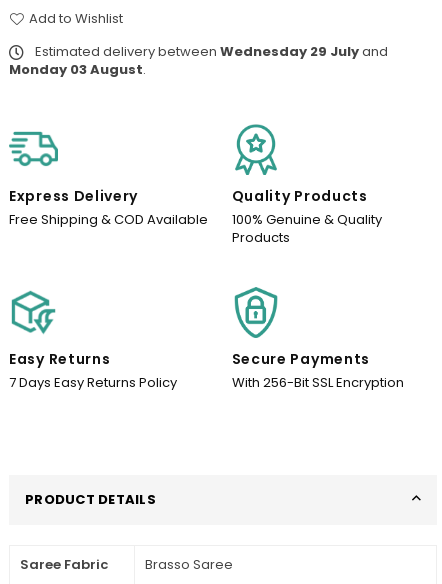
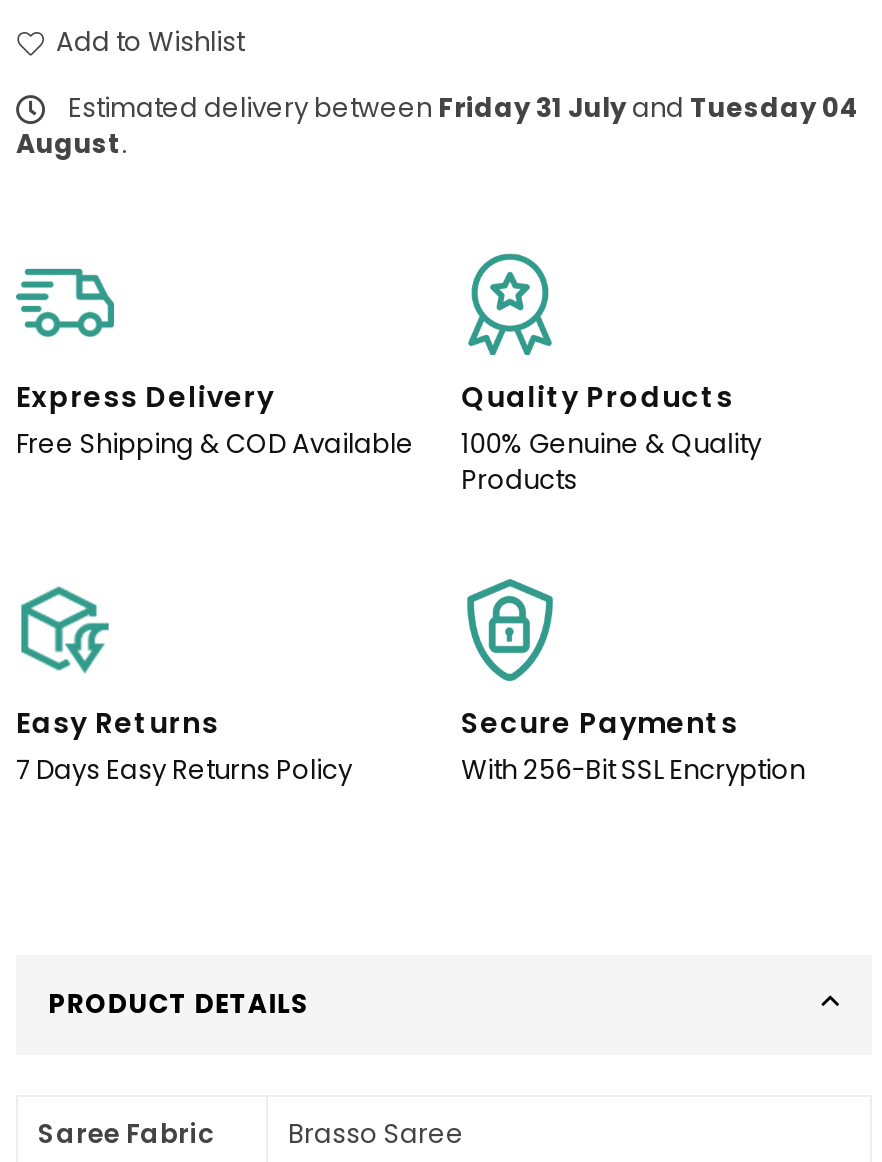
[9,42,388,79] Estimated delivery between Wednesday 29 July and | Monday 03 August. -> [16,88,860,162] Estimated delivery between Friday 31 July and Tuesday 04 | August.

